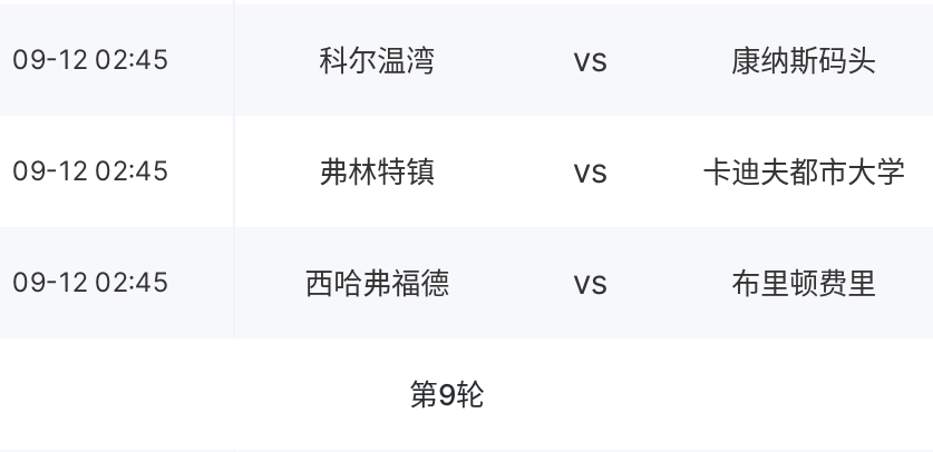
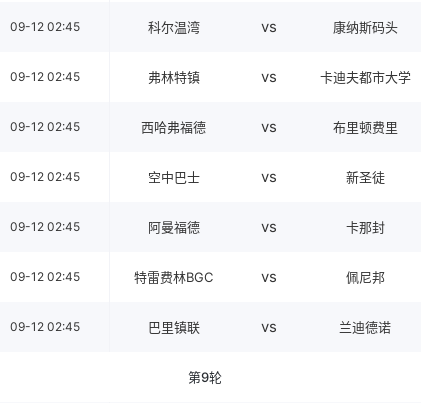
none -> [10,167,391,336] 09-12 02:45 | 空中巴士 | vs | 新圣徒 | 09-12 02:45 | 阿曼福德 | vs | 卡那封 | 09-12 02:45 | 特雷费林BGC | vs | 佩尼邦 | 09-12 02:45 | 巴里镇联 | vs | 兰迪德诺

